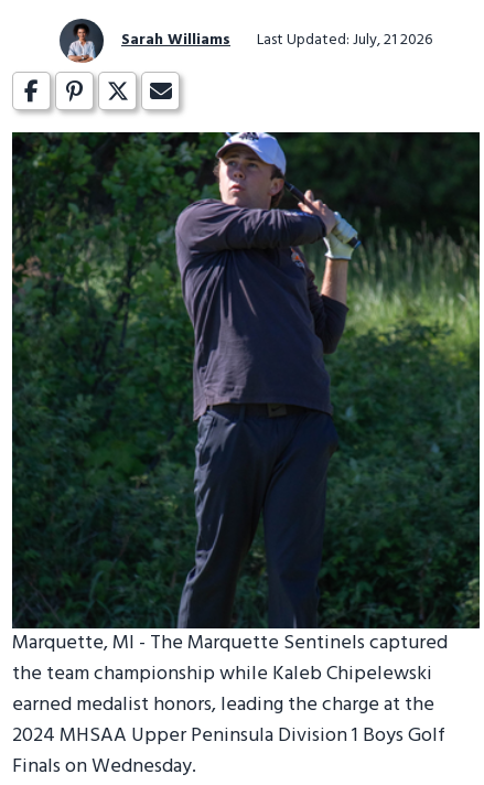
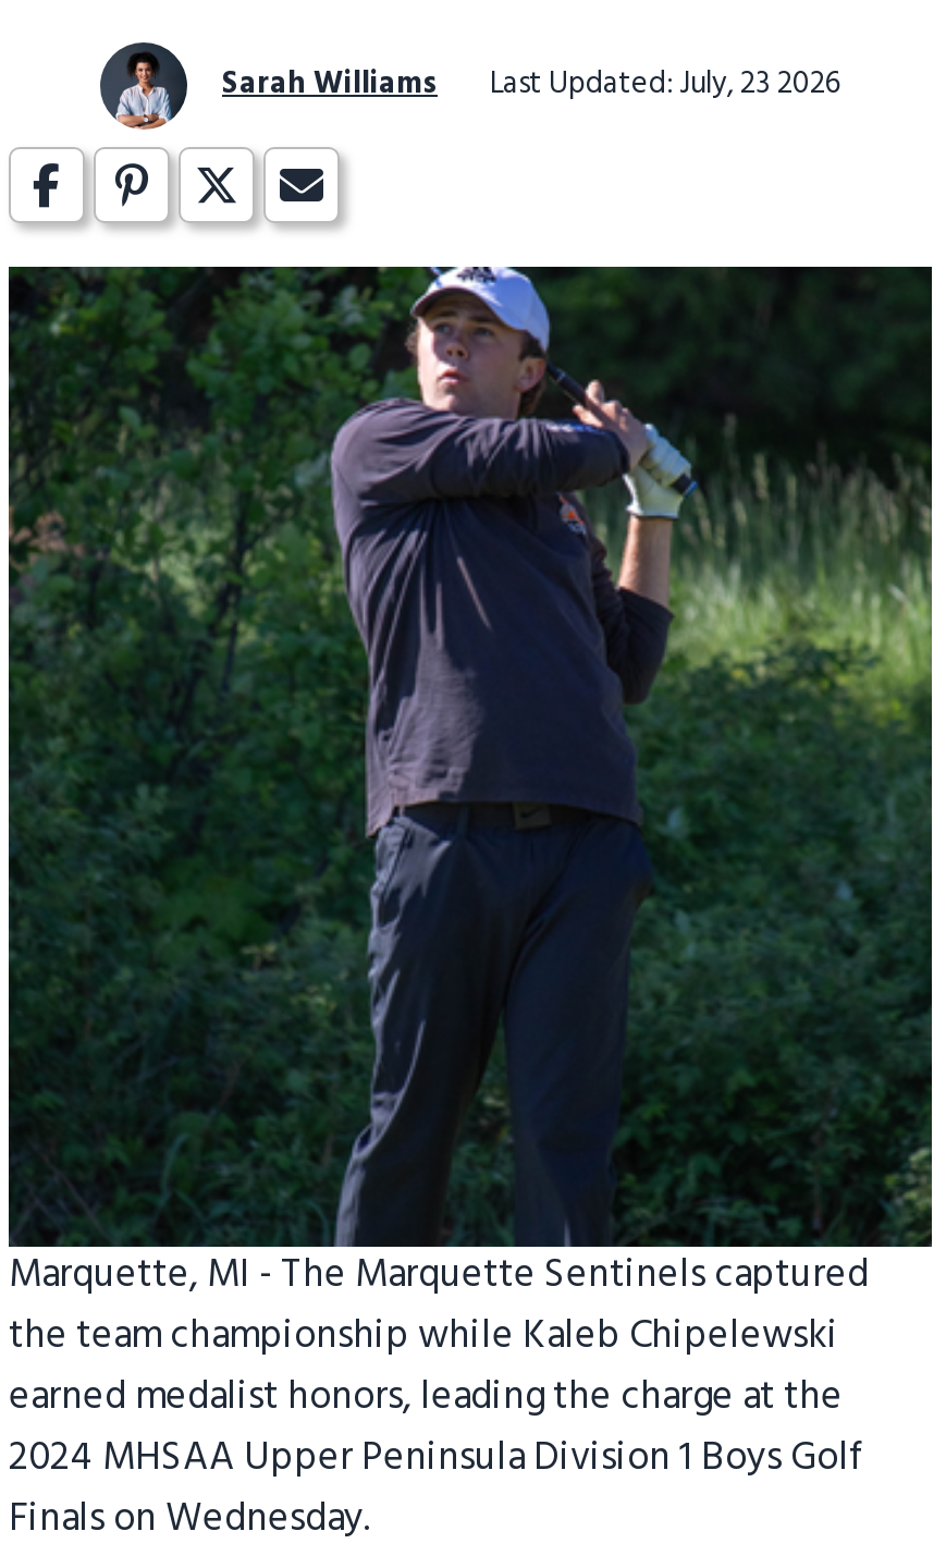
[257,28,432,53] Last Updated: July, 21 2026 -> [490,60,840,110] Last Updated: July, 23 2026

